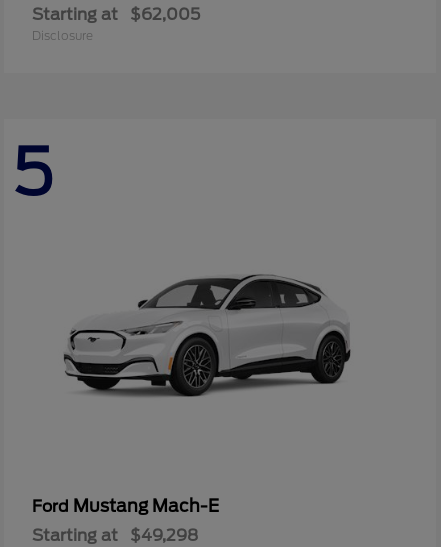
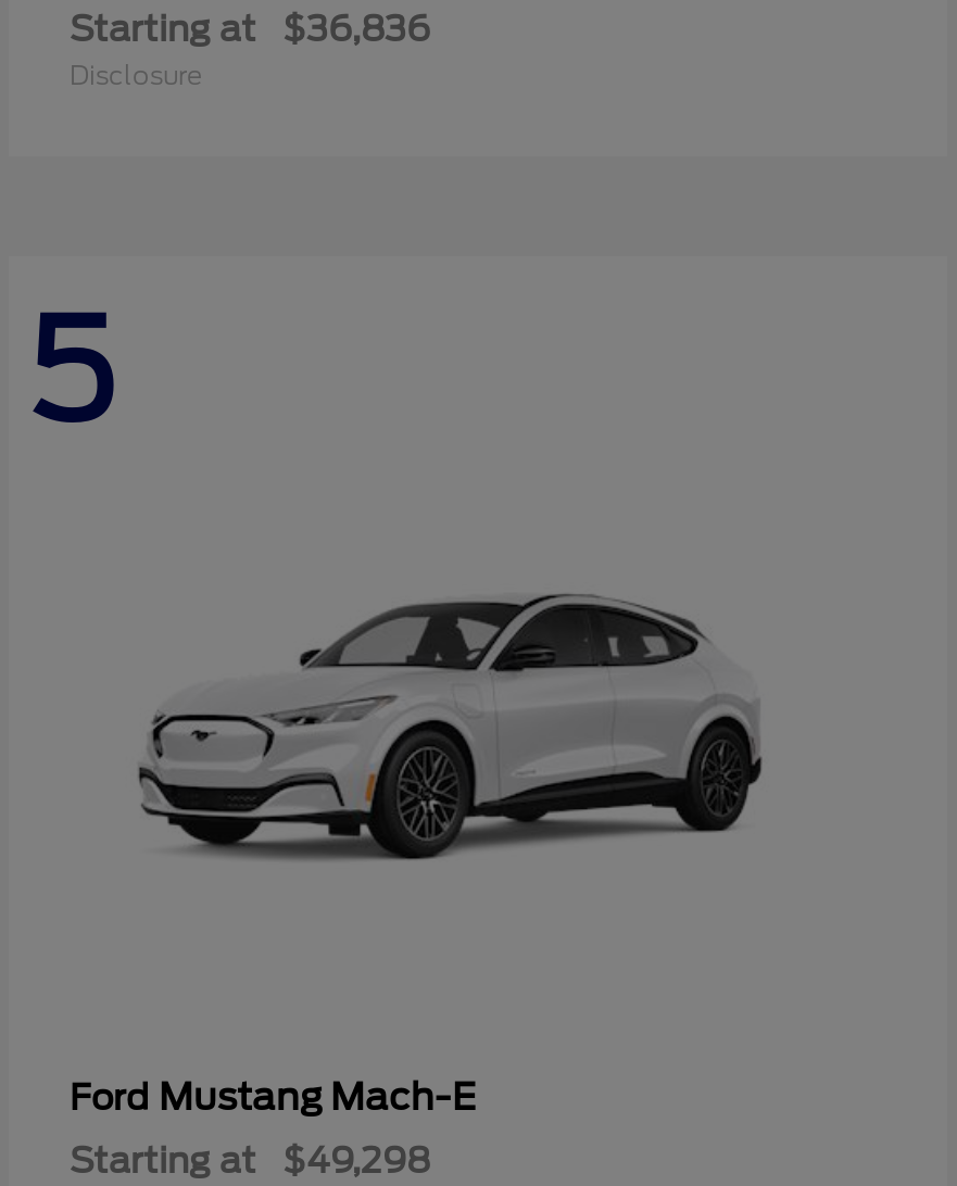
[32,5,200,24] Starting at $62,005 -> [70,9,430,50] Starting at $36,836

